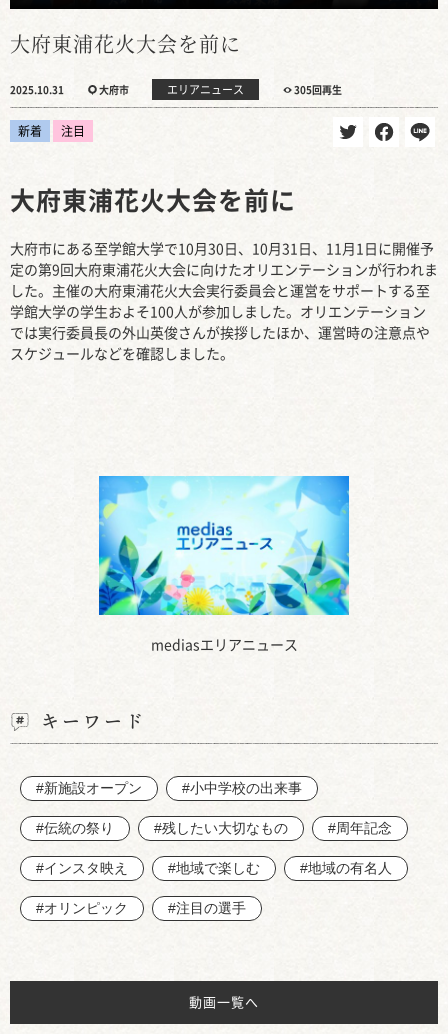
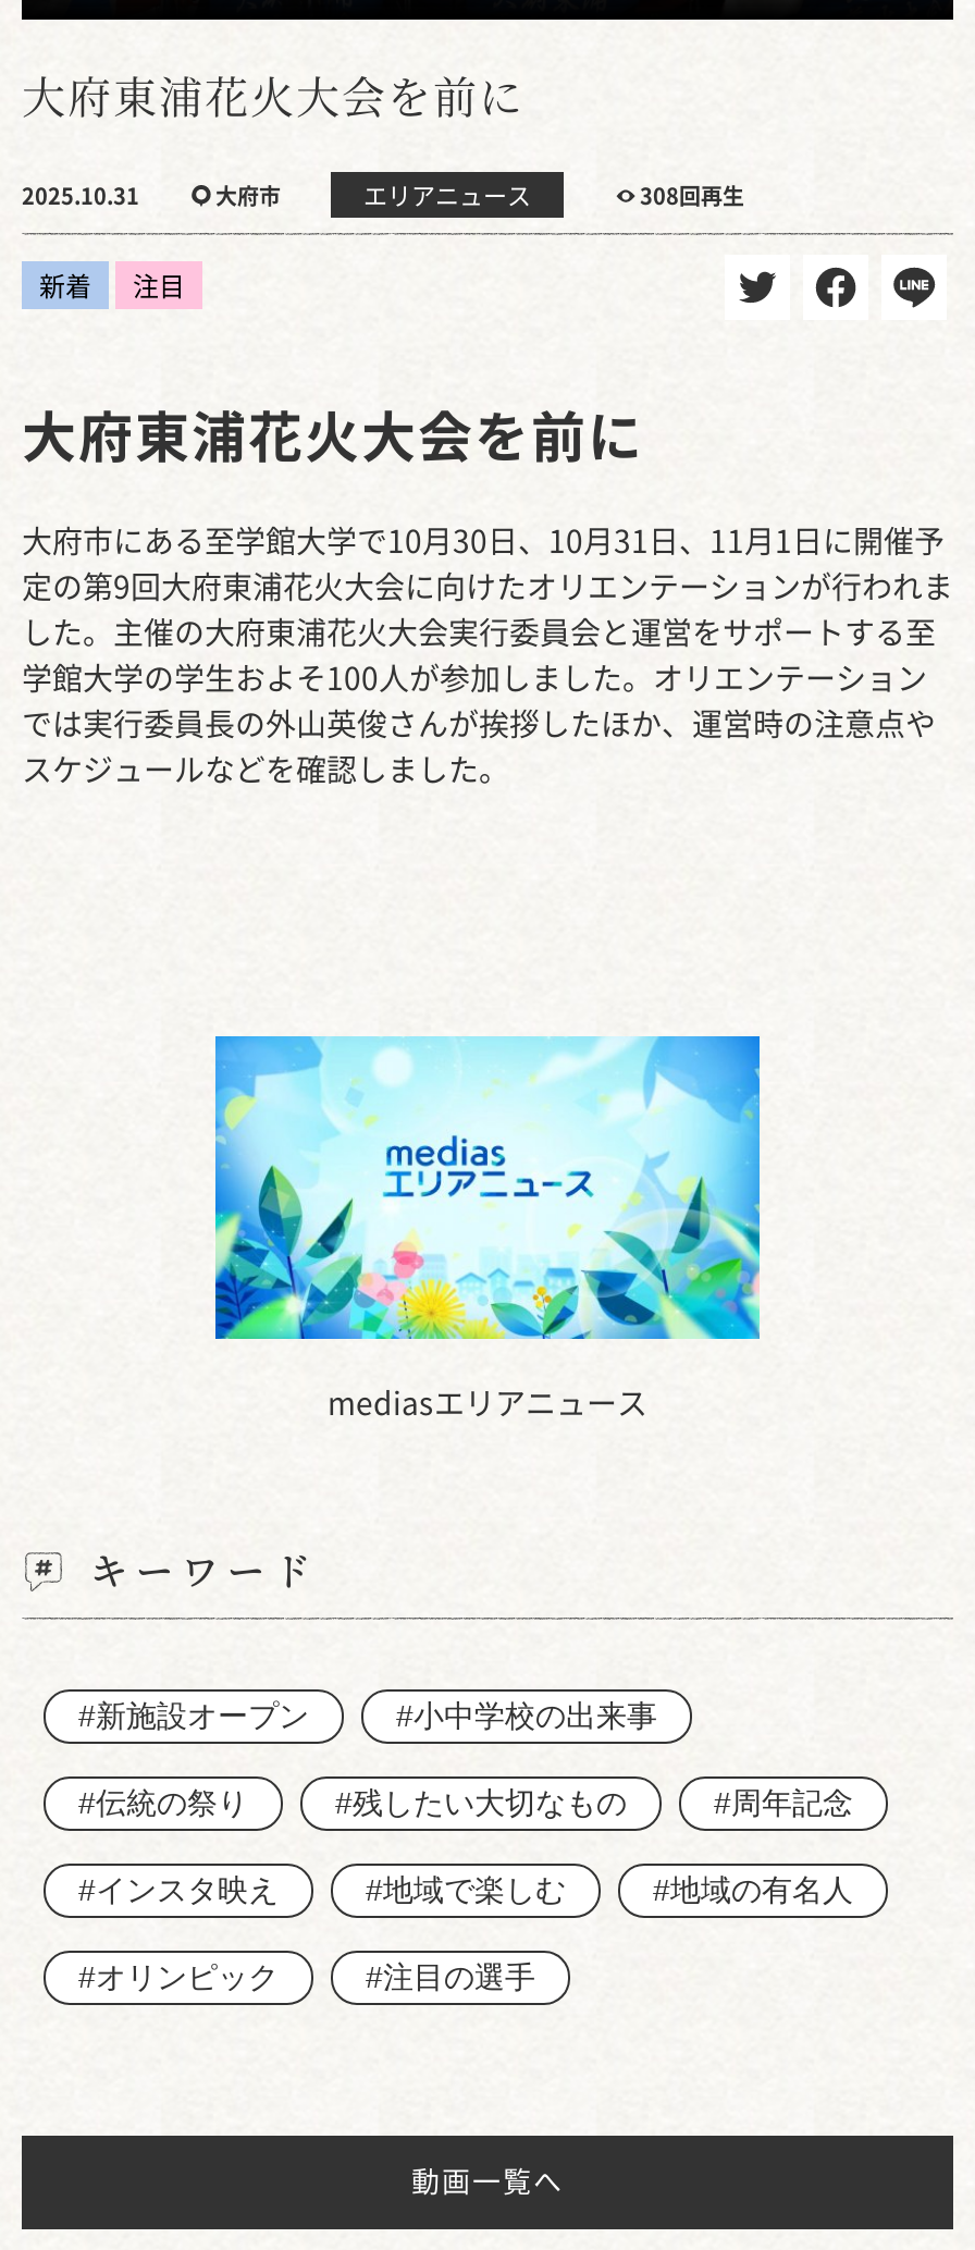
[294,85,342,95] 305回再生 -> [640,185,744,206] 308回再生

